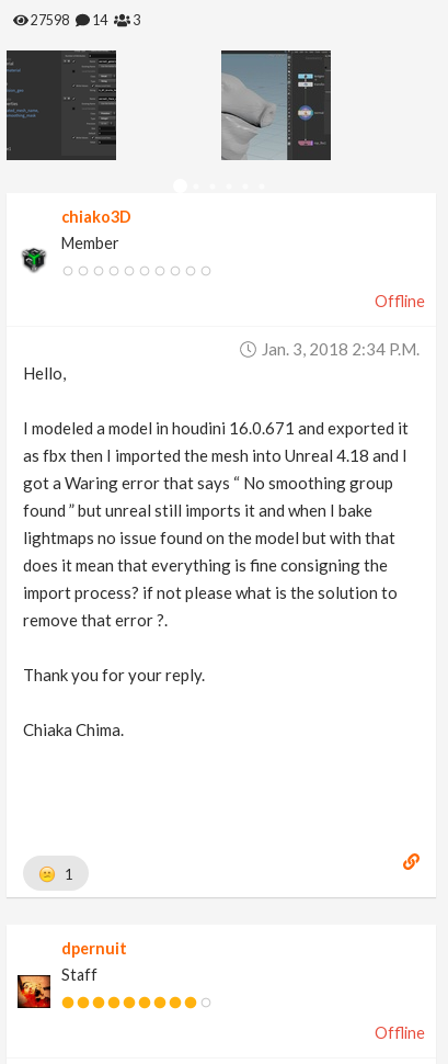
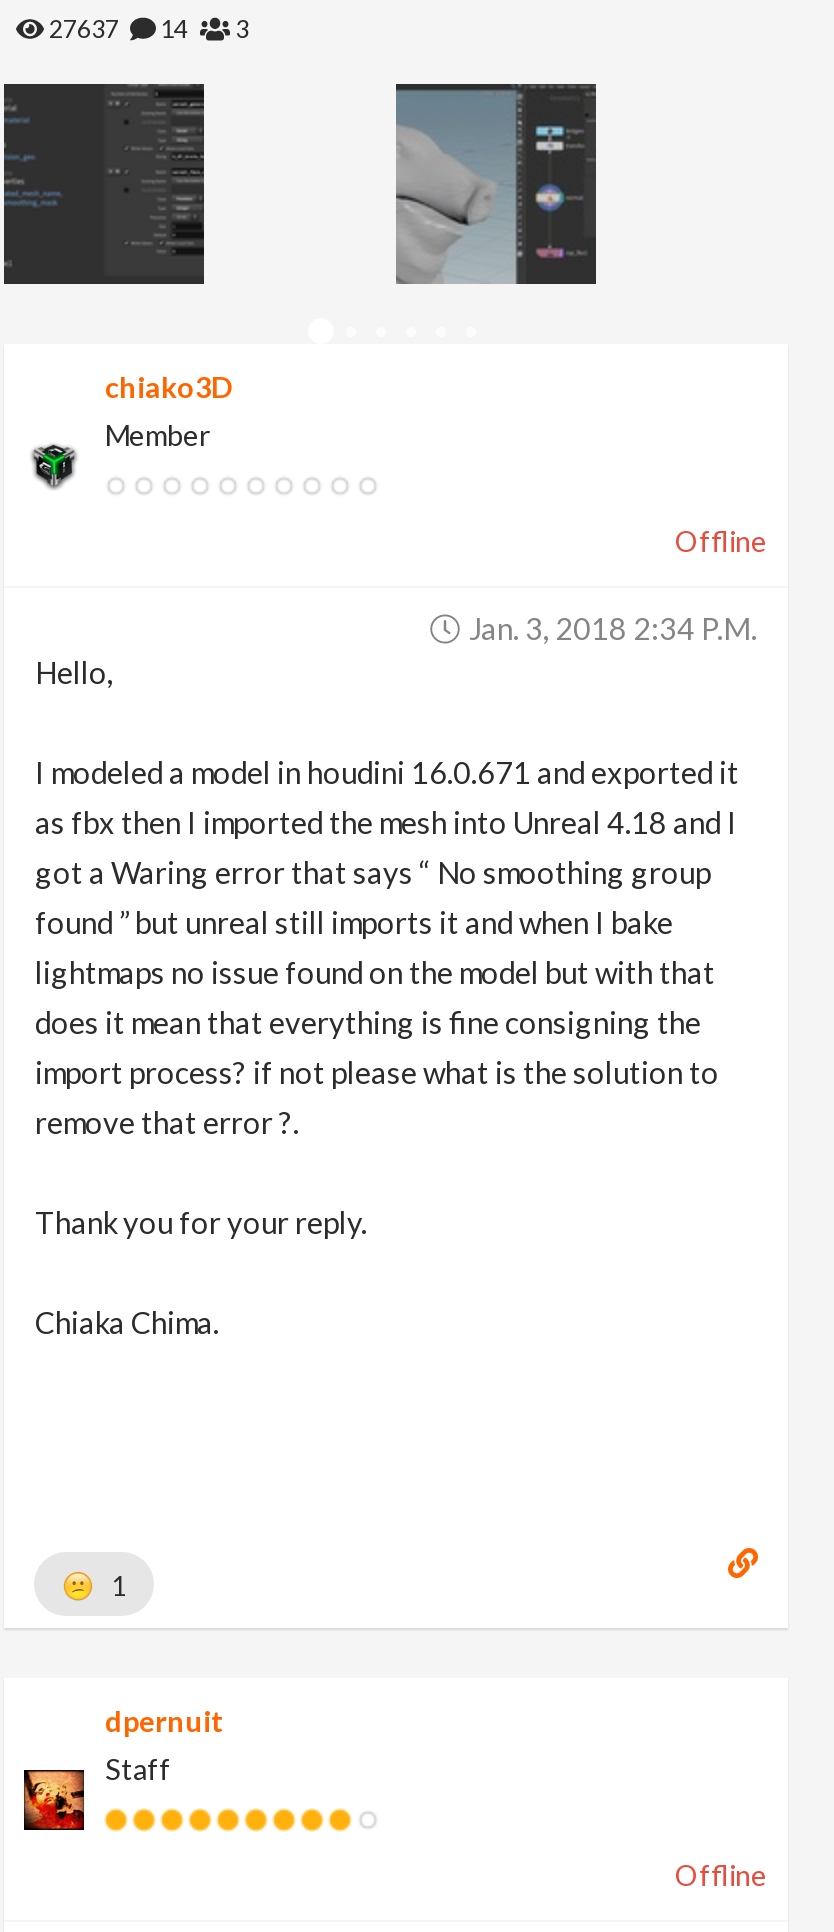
[29,12,76,29] 27598 -> [45,14,131,44] 27637

